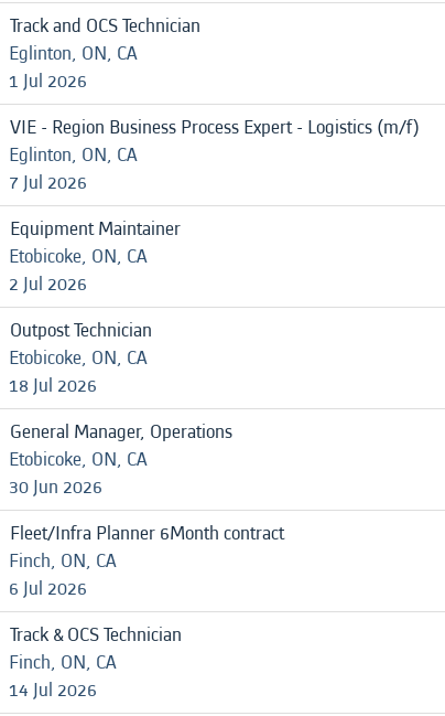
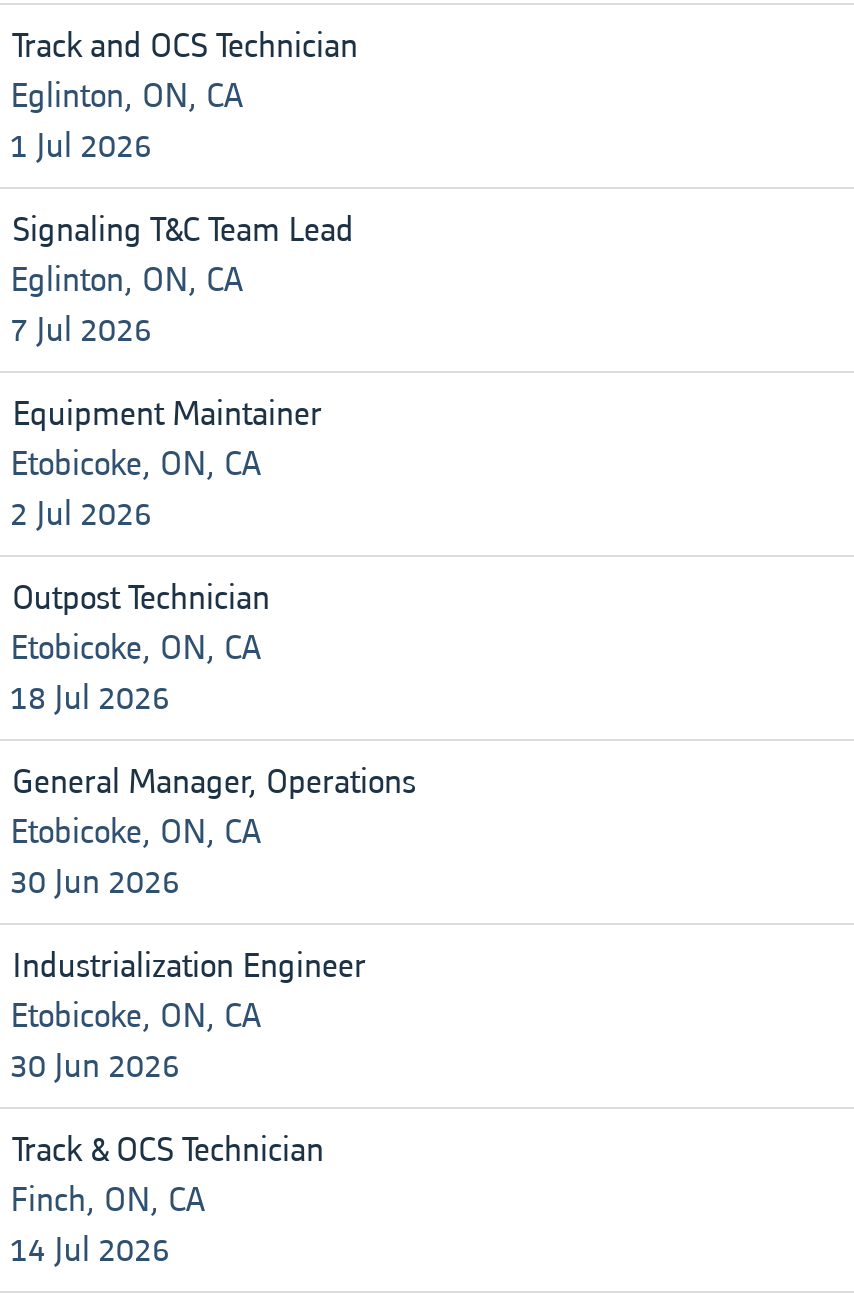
[10,114,420,141] VIE - Region Business Process Expert - Logistics (m/f) -> [12,205,354,255] Signaling T&C Team Lead
[9,520,284,602] Fleet/Infra Planner 6Month contract | Finch, ON, CA | 6 Jul 2026 -> [10,941,366,1091] Industrialization Engineer | Etobicoke, ON, CA | 30 Jun 2026

